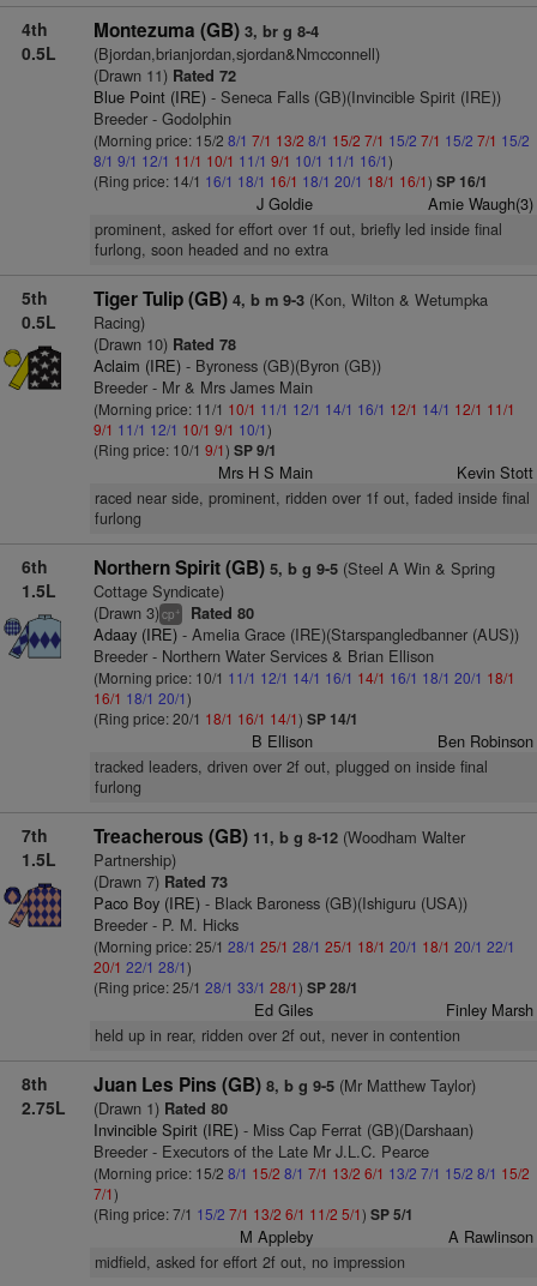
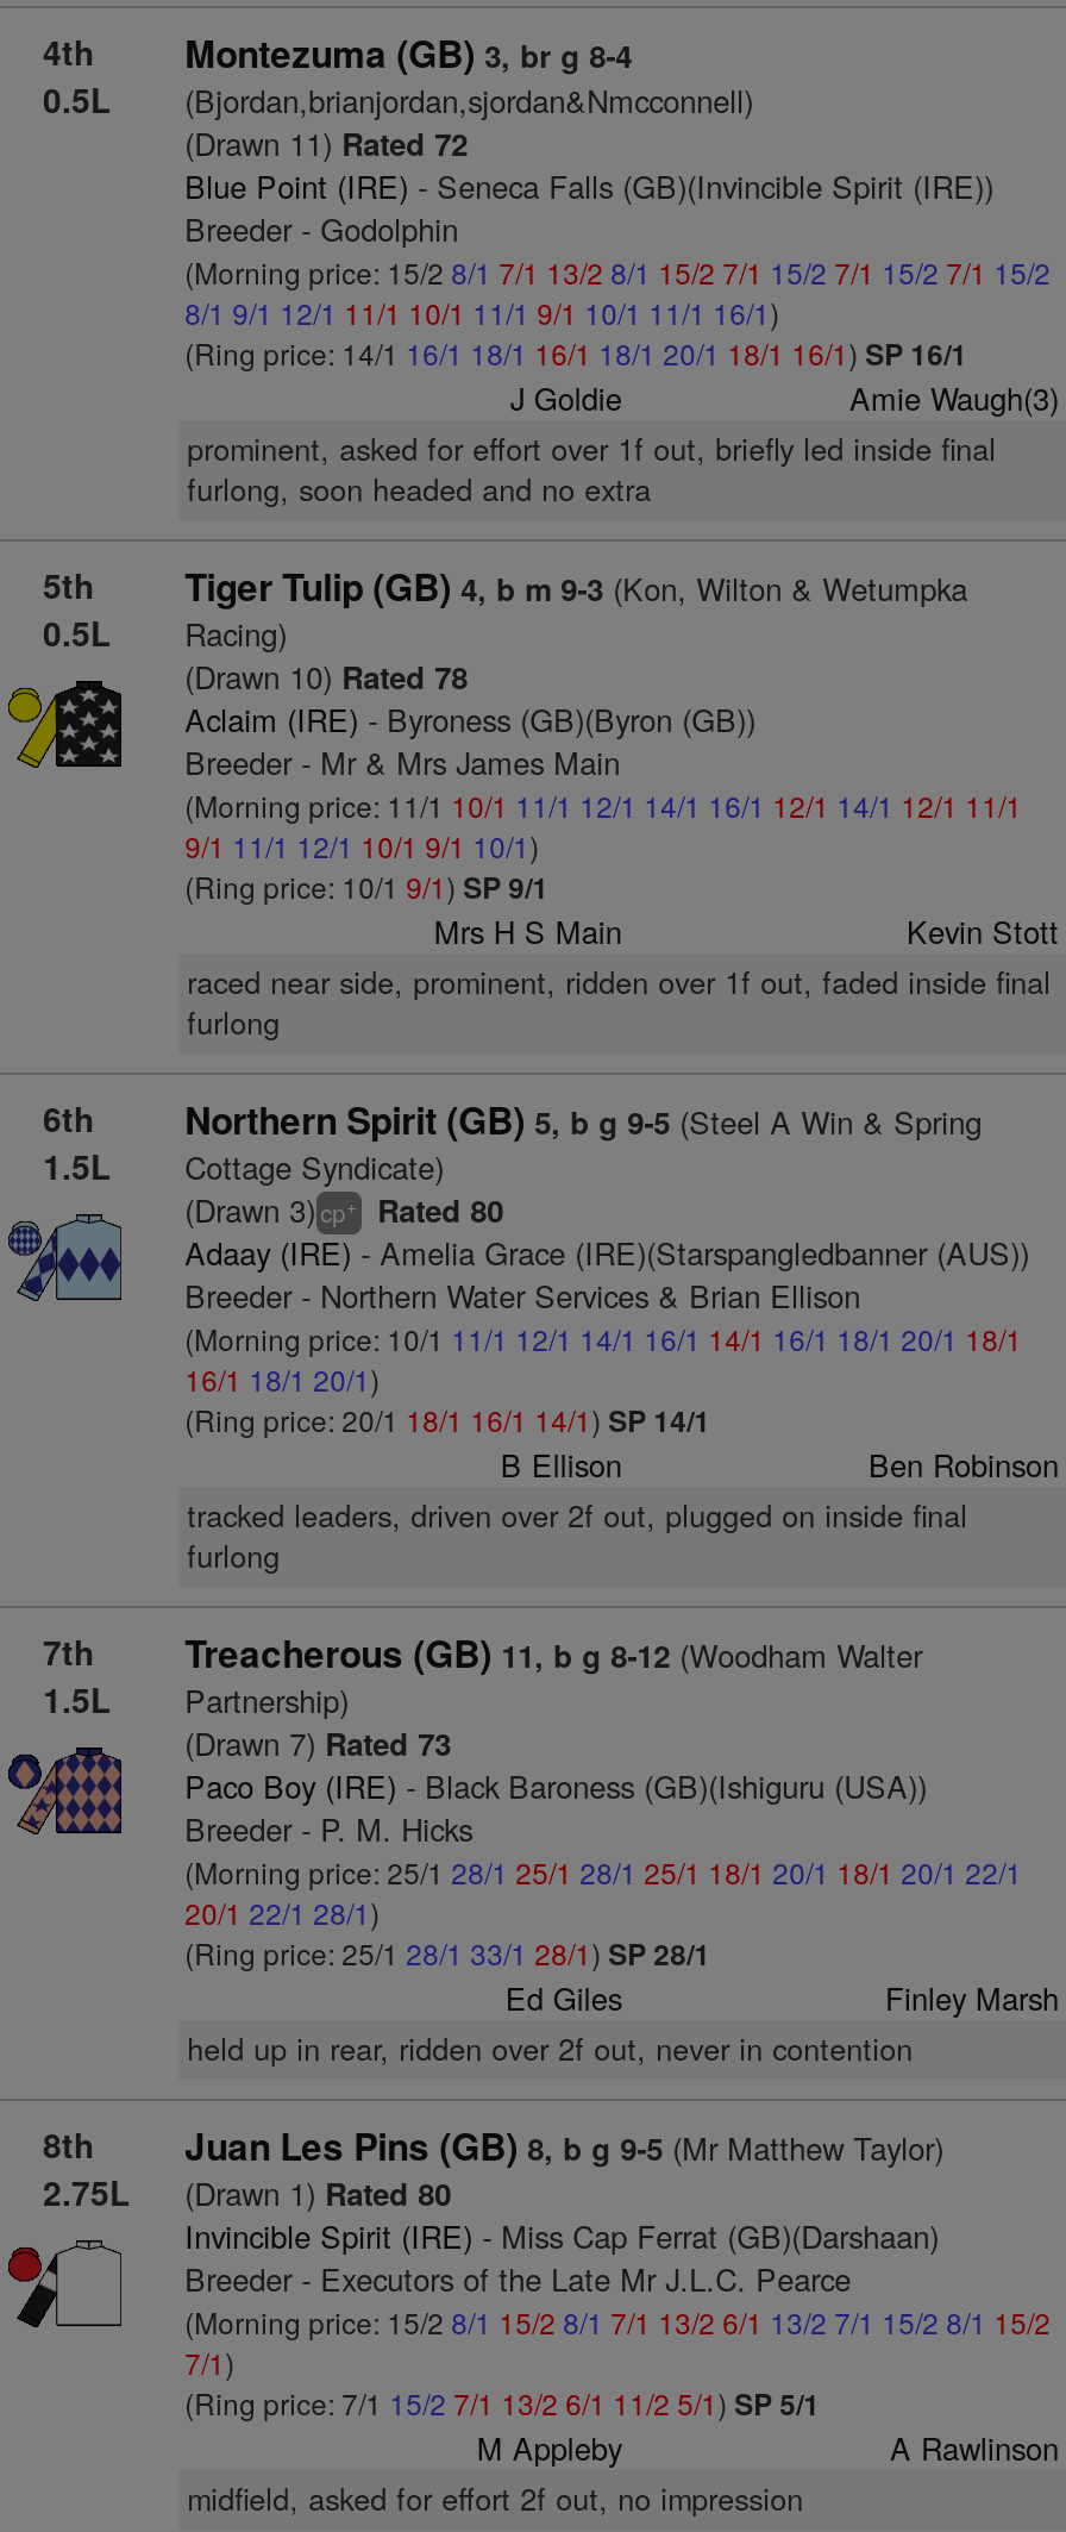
none -> [7,2237,124,2330] [image]

